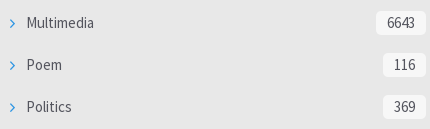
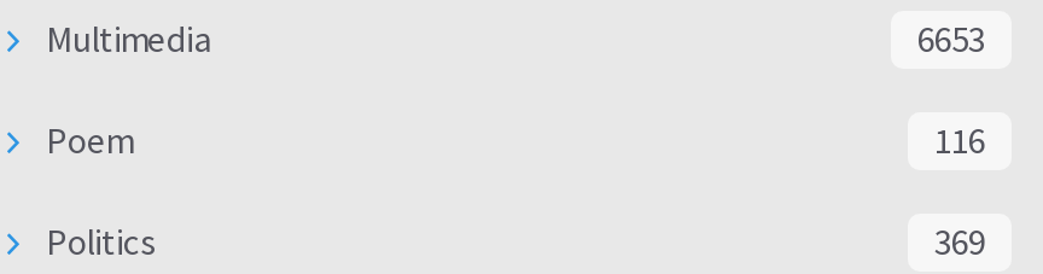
[387,13,415,32] 6643 -> [917,15,985,61] 6653

